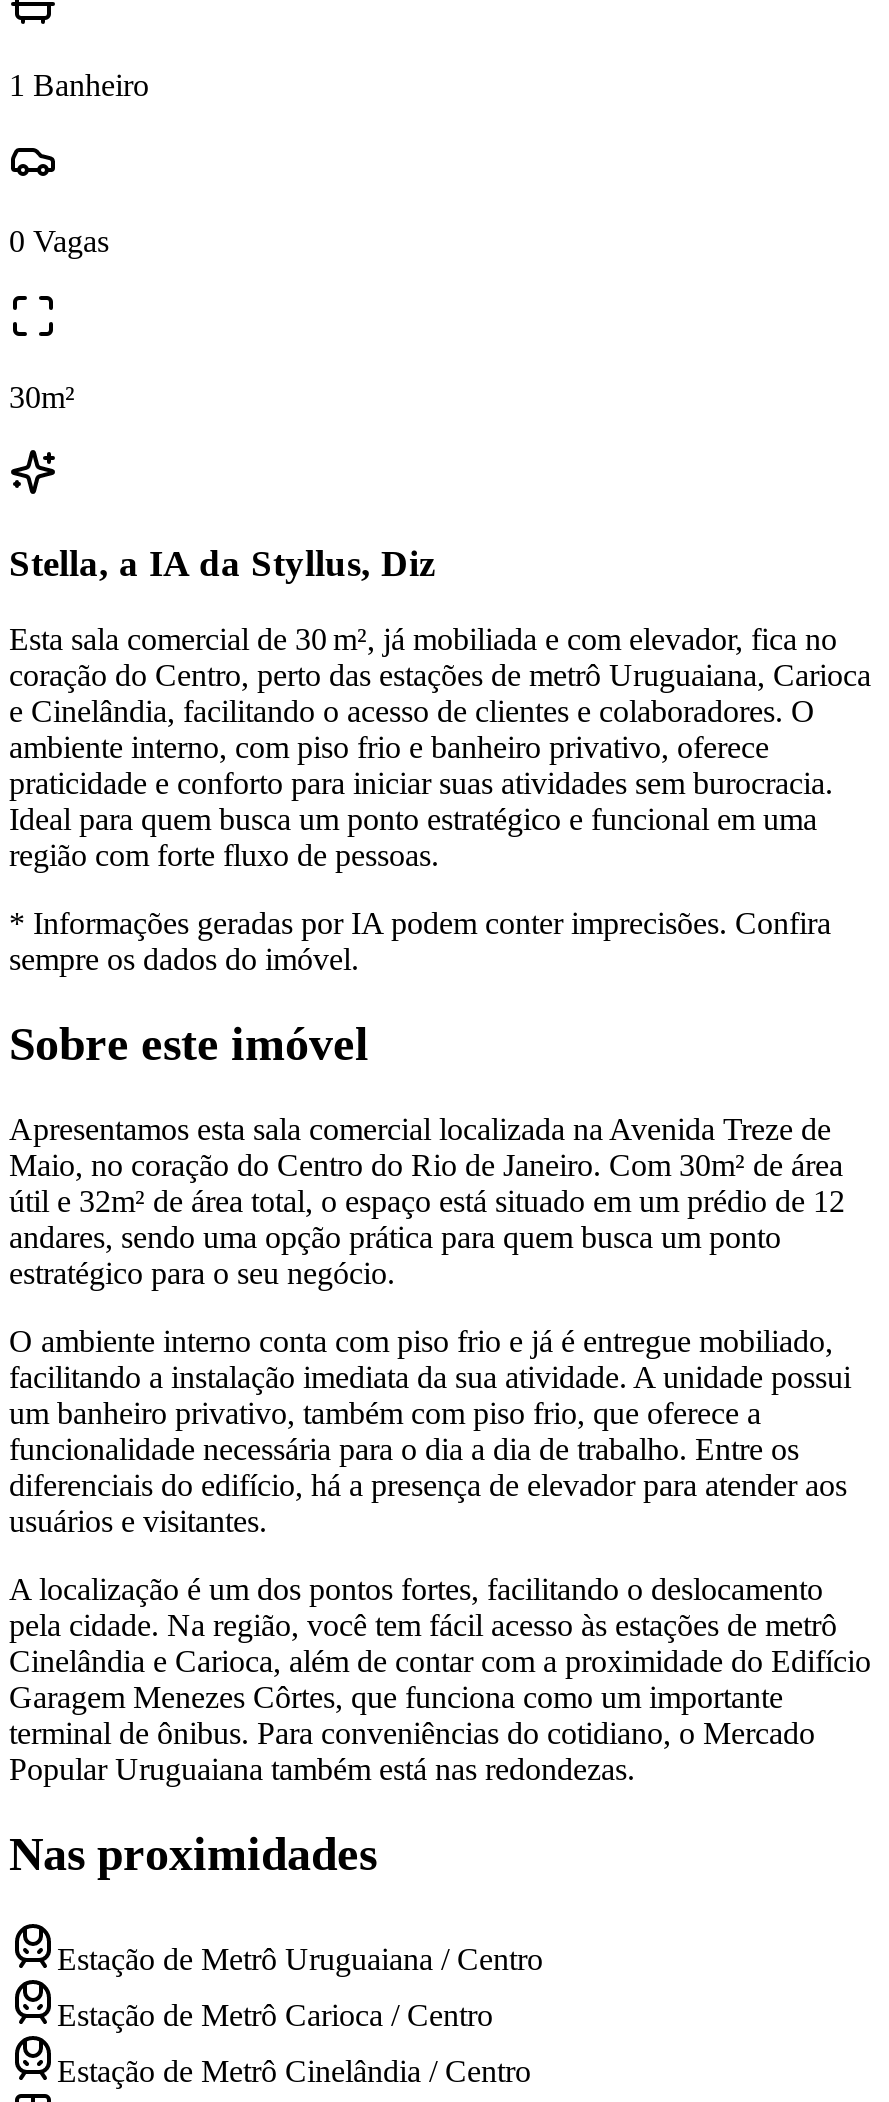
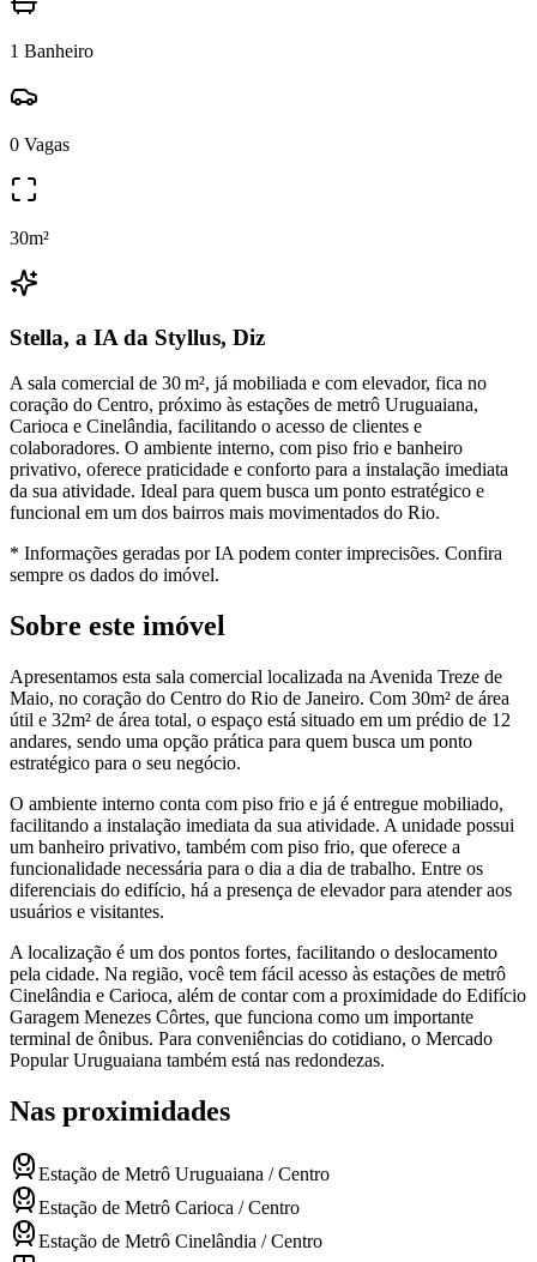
[9,623,871,873] Esta sala comercial de 30 m², já mobiliada e com elevador, fica no | coração do Centro, perto das estações de metrô Uruguaiana, Carioca | e Cinelândia, facilitando o acesso de clientes e colaboradores. O | ambiente interno, com piso frio e banheiro privativo, oferece | praticidade e conforto para iniciar suas atividades sem burocracia. | Ideal para quem busca um ponto estratégico e funcional em uma | região com forte fluxo de pessoas. -> [10,373,508,523] A sala comercial de 30 m², já mobiliada e com elevador, fica no | coração do Centro, próximo às estações de metrô Uruguaiana, | Carioca e Cinelândia, facilitando o acesso de clientes e | colaboradores. O ambiente interno, com piso frio e banheiro | privativo, oferece praticidade e conforto para a instalação imediata | da sua atividade. Ideal para quem busca um ponto estratégico e | funcional em um dos bairros mais movimentados do Rio.

